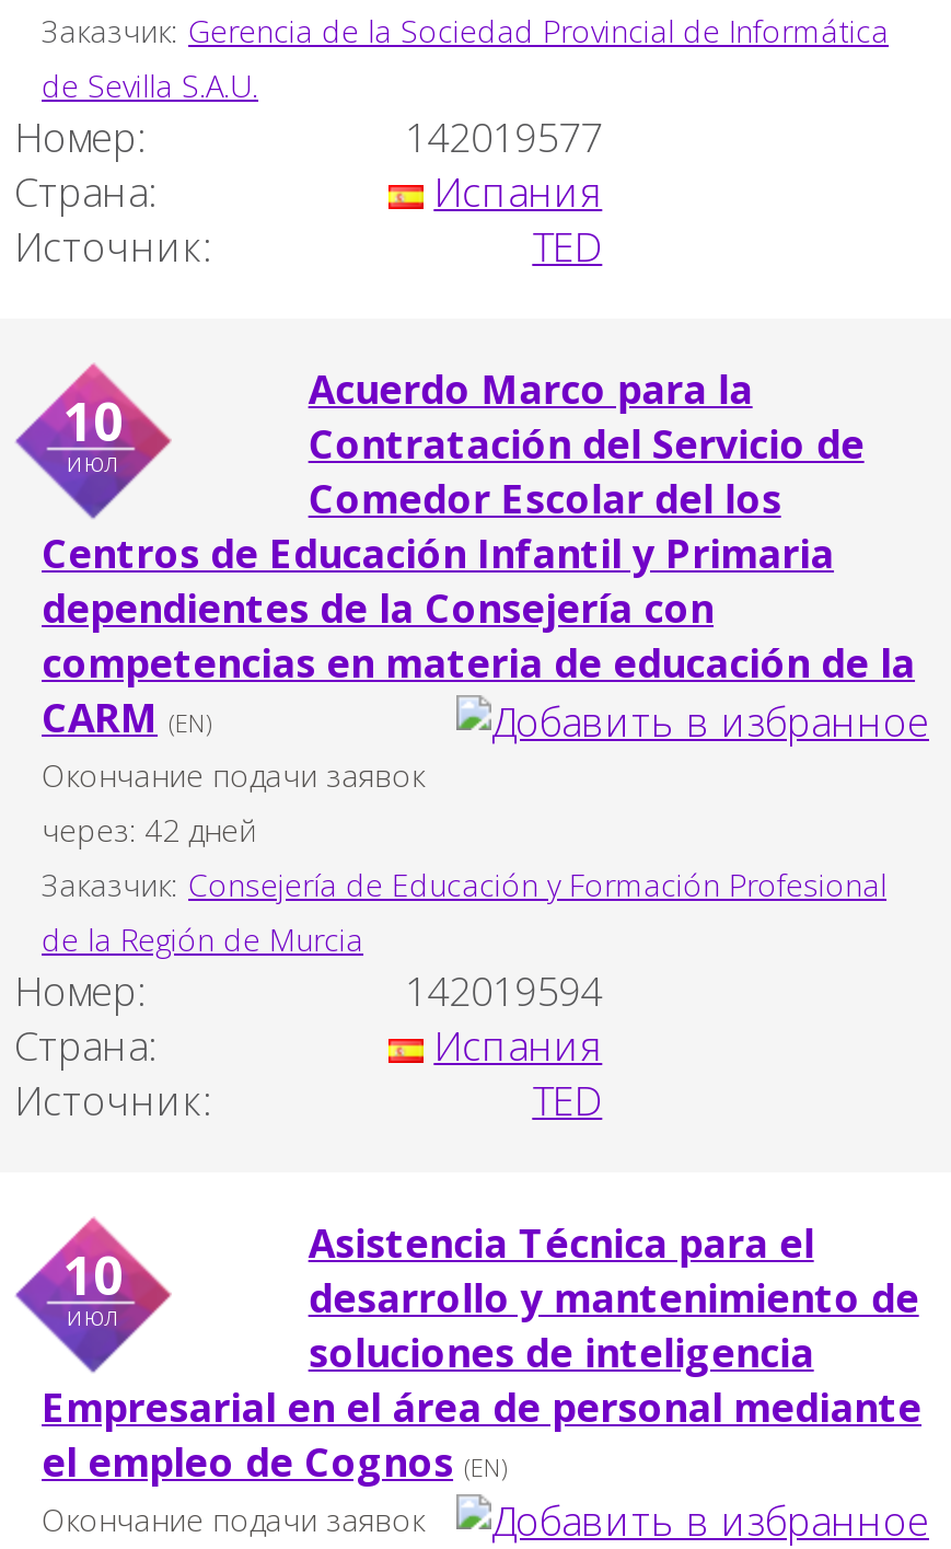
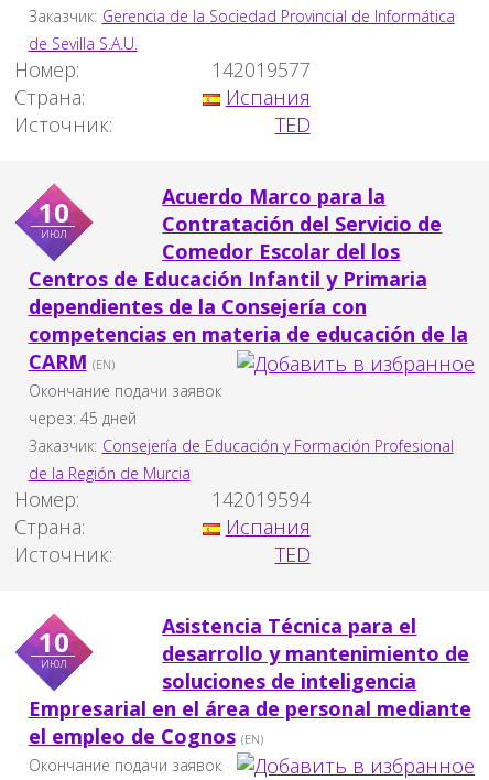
[42,809,256,851] через: 42 дней -> [28,408,136,429] через: 45 дней

